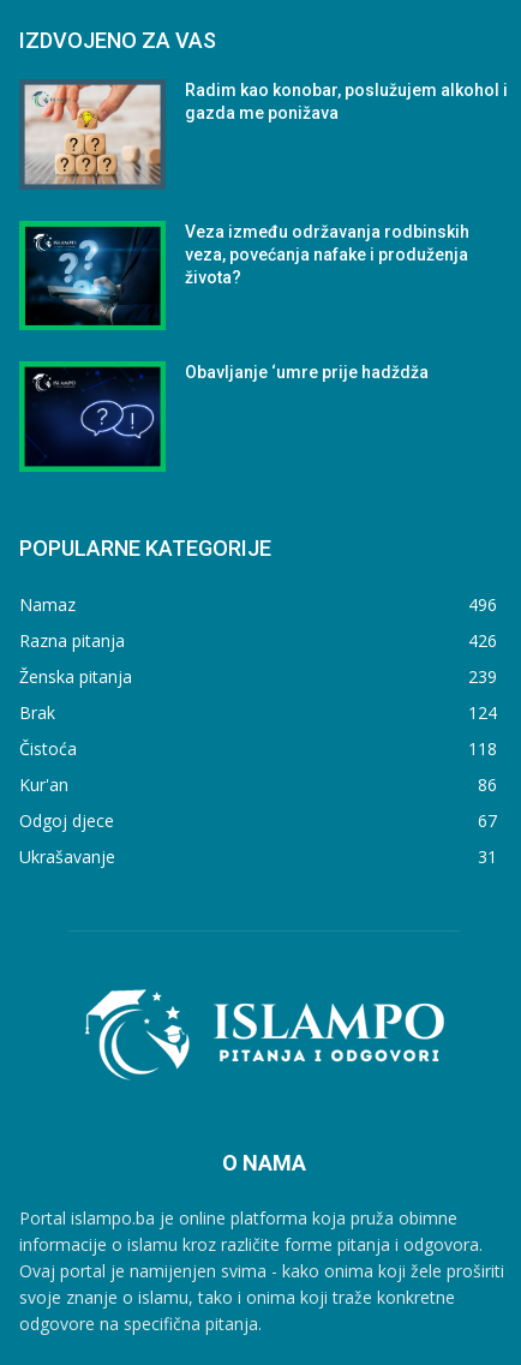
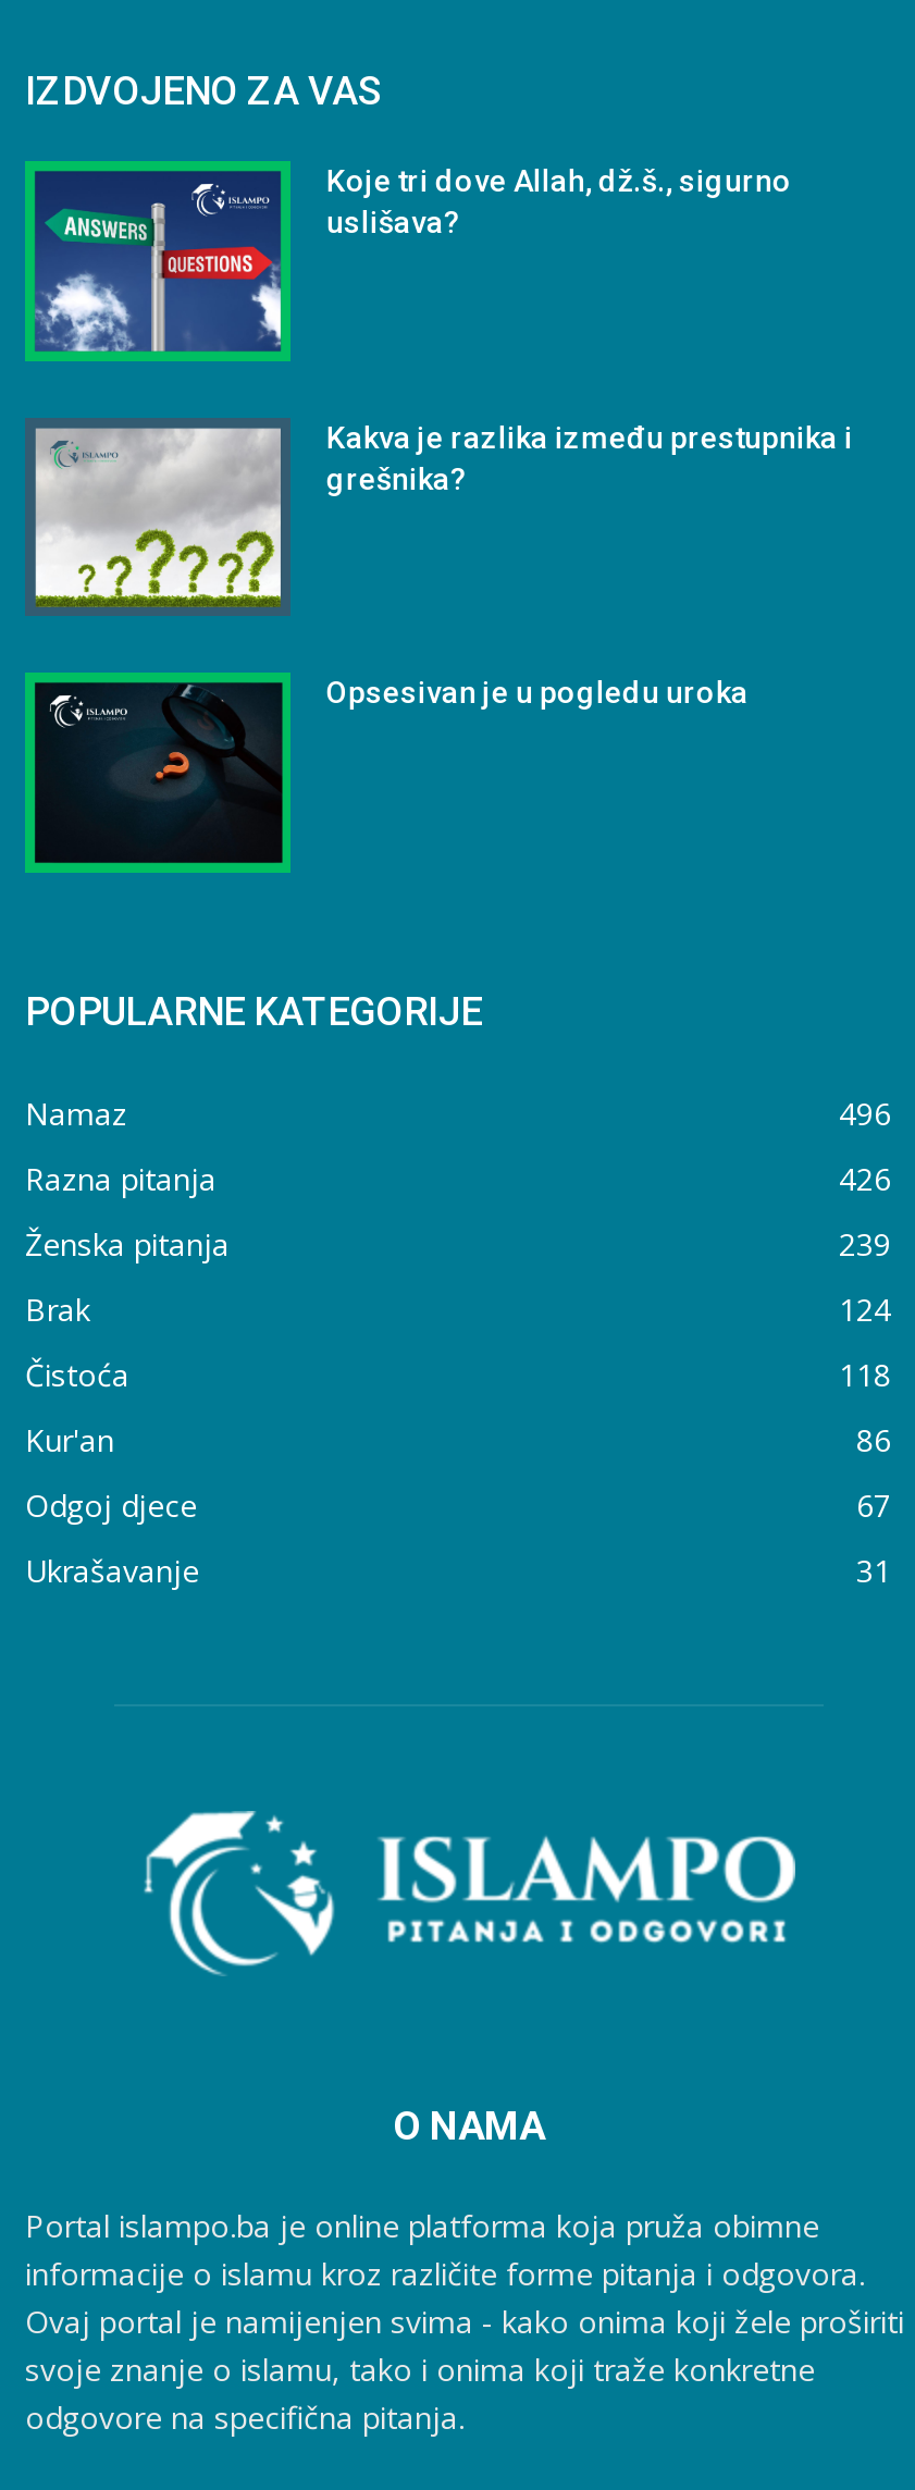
[19,79,508,190] [image] | Radim kao konobar, poslužujem alkohol i | gazda me ponižava -> [25,161,792,361] [image] | Koje tri dove Allah, dž.š., sigurno | uslišava?
[19,221,470,330] [image] | Veza između održavanja rodbinskih | veza, povećanja nafake i produženja | života? -> [25,418,853,616] [image] | Kakva je razlika između prestupnika i | grešnika?
[49,363,429,462] [image] | Obavljanje ‘umre prije hadždža -> [84,676,748,840] [image] | Opsesivan je u pogledu uroka

